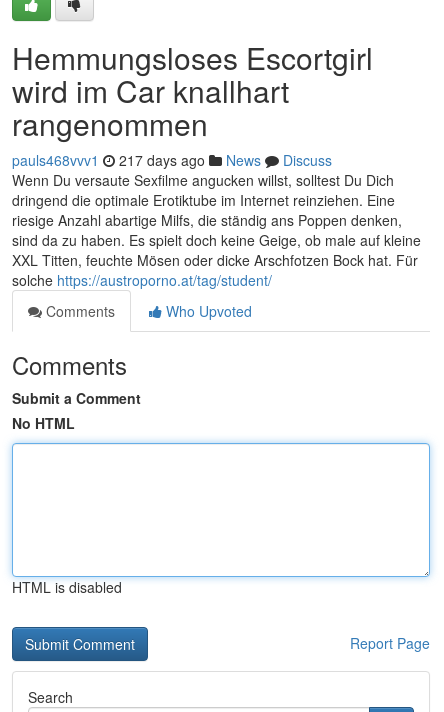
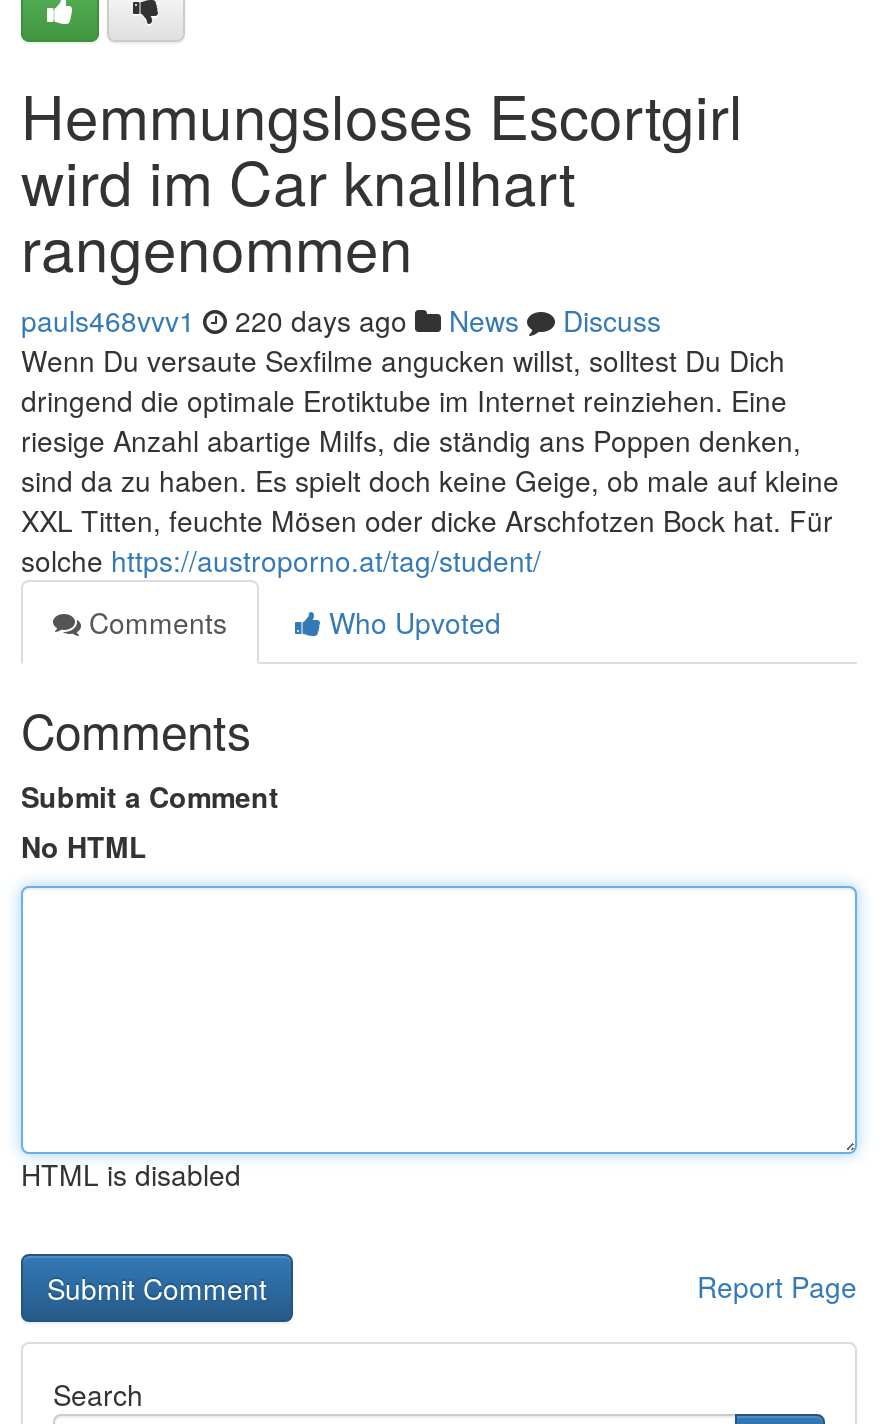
[12,150,332,170] pauls468vvv1 217 days ago News Discuss -> [21,300,661,340] pauls468vvv1 220 days ago News Discuss

